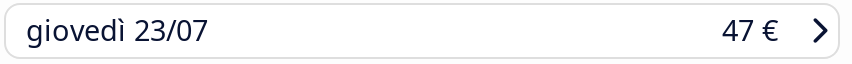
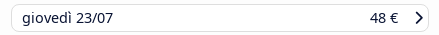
[722,12,778,50] 47 € -> [370,8,398,27] 48 €

